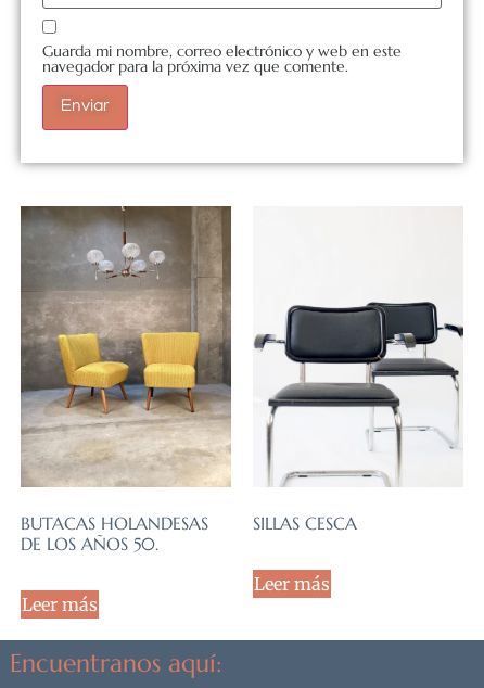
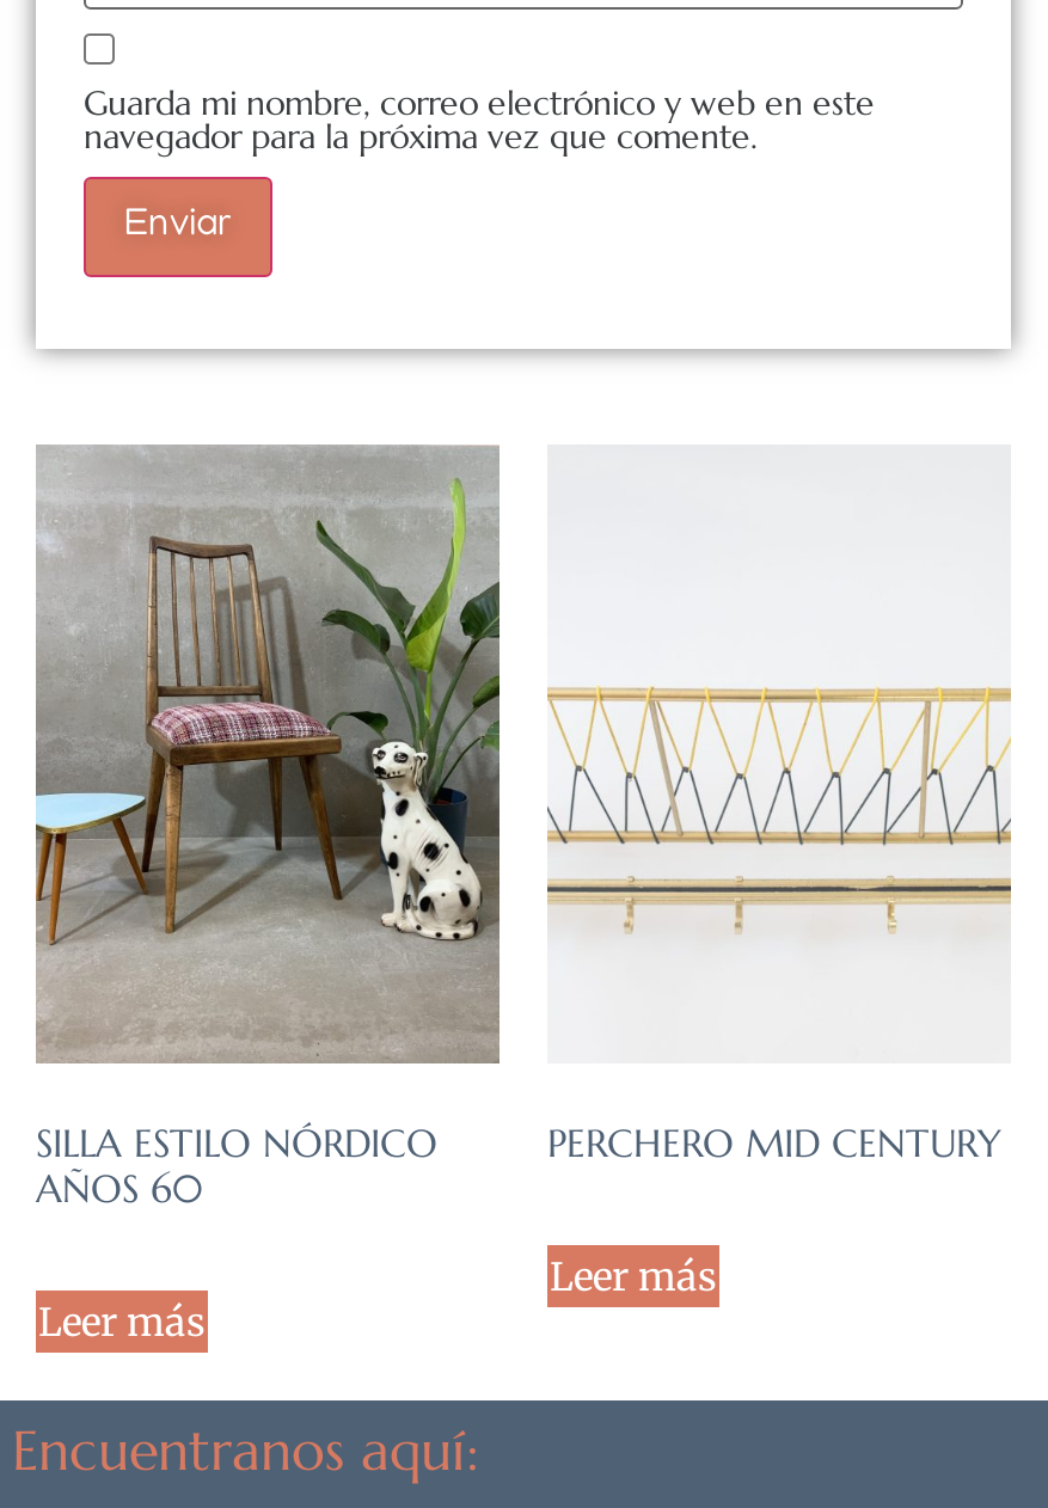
[20,206,232,555] [image] | BUTACAS HOLANDESAS | DE LOS AÑOS 50. -> [33,447,502,1212] [image] | SILLA ESTILO NÓRDICO | AÑOS 60
[253,301,464,534] [image] | SILLAS CESCA -> [545,655,1013,1166] [image] | PERCHERO MID CENTURY

